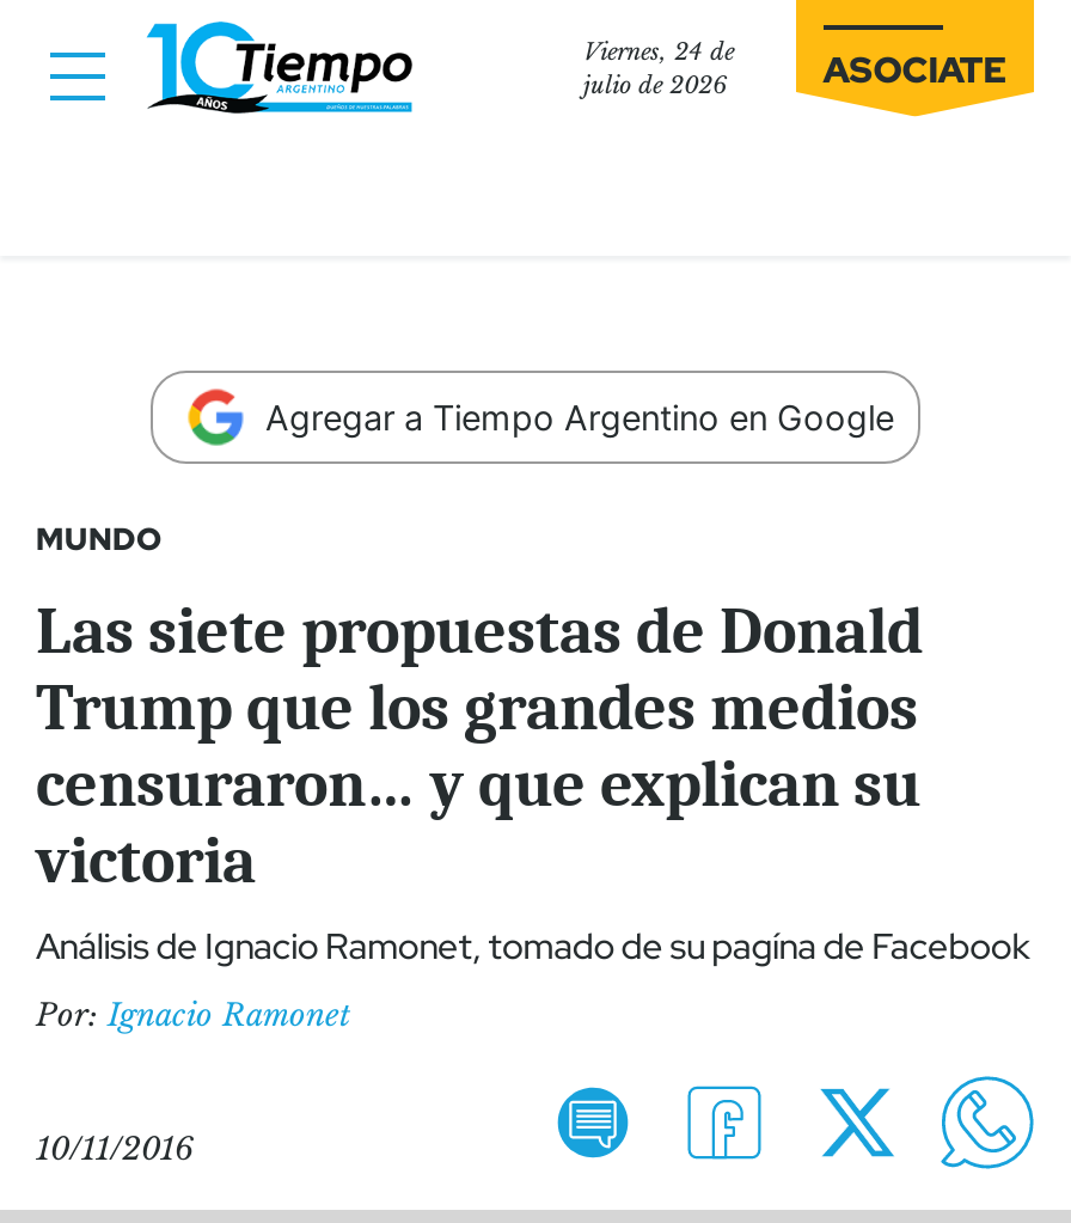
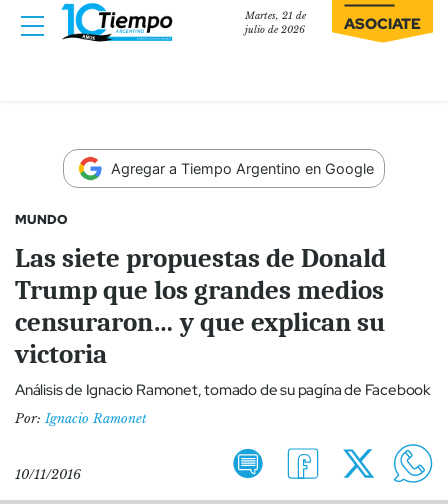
[584,38,734,67] Viernes, 24 de -> [245,10,306,22] Martes, 21 de

